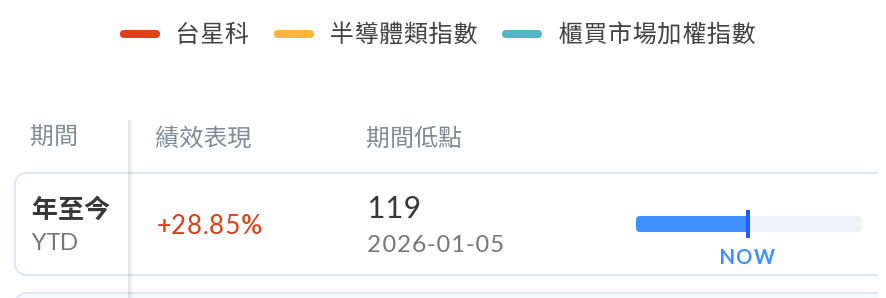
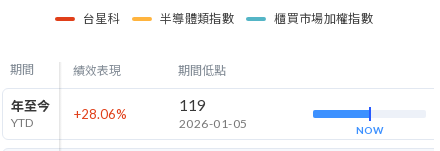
[32,191,263,239] 年至今 +28.85% -> [11,97,127,121] 年至今 +28.06%

